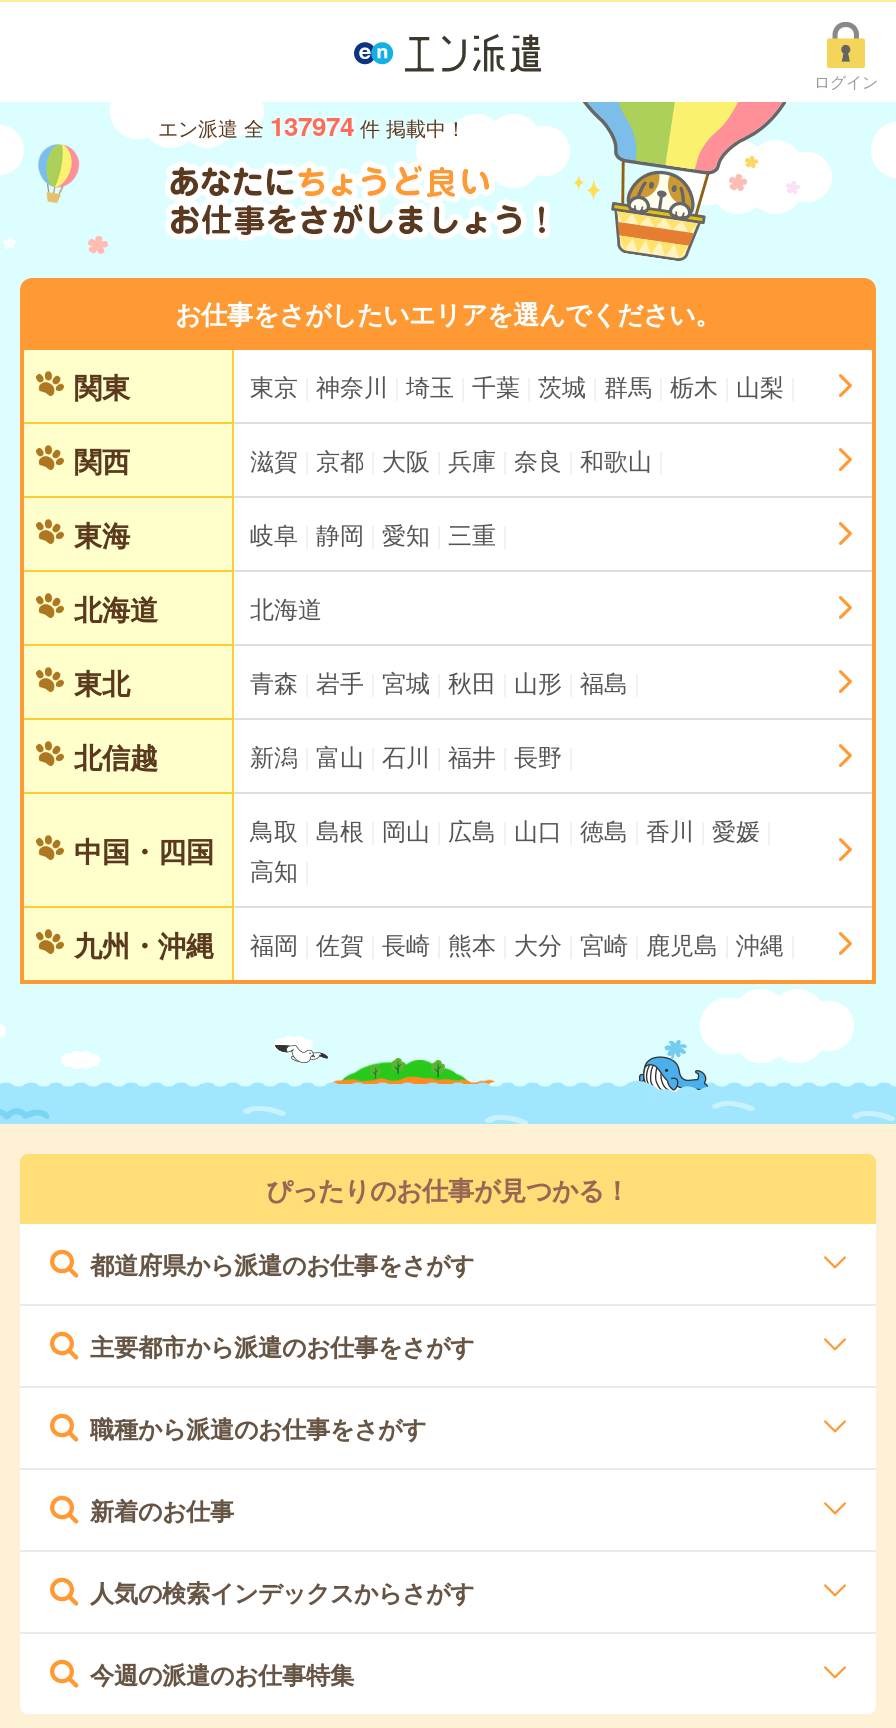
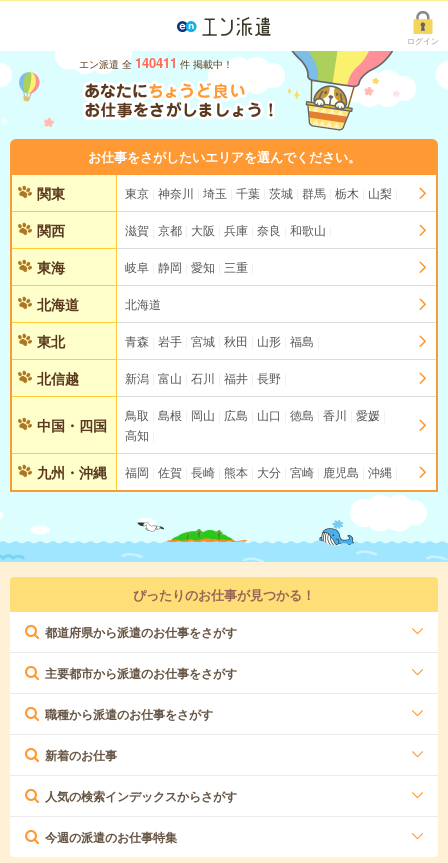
[158,107,466,145] エン派遣 全 137974 件 掲載中！ -> [79,53,233,72] エン派遣 全 140411 件 掲載中！

